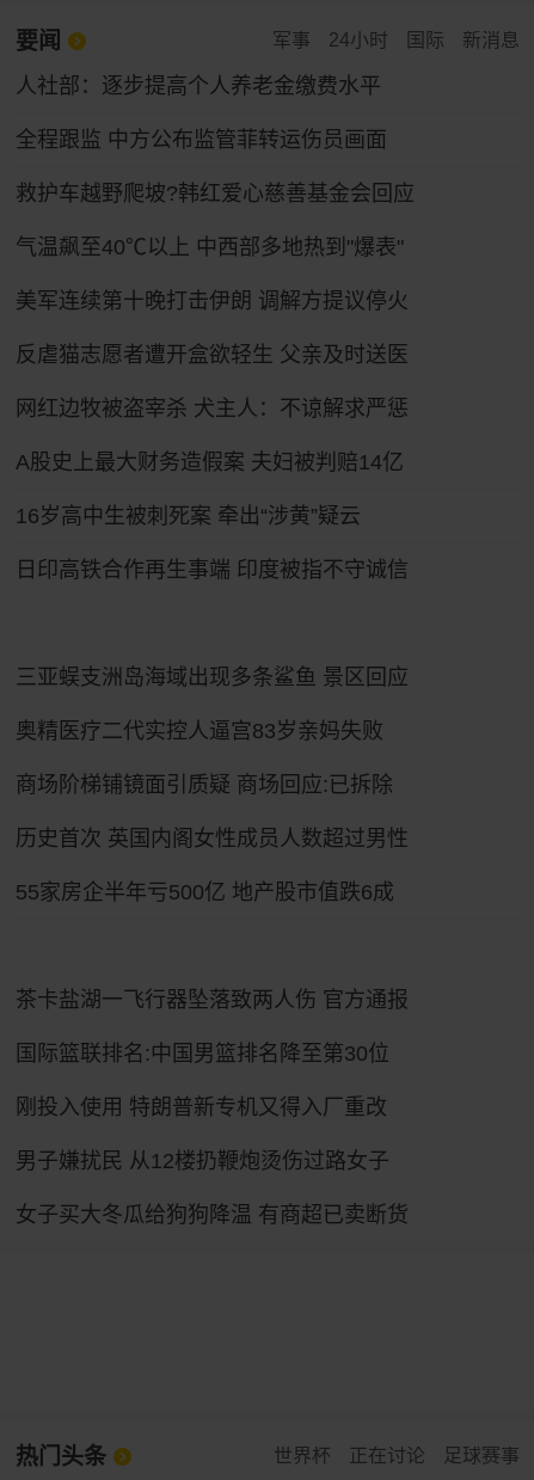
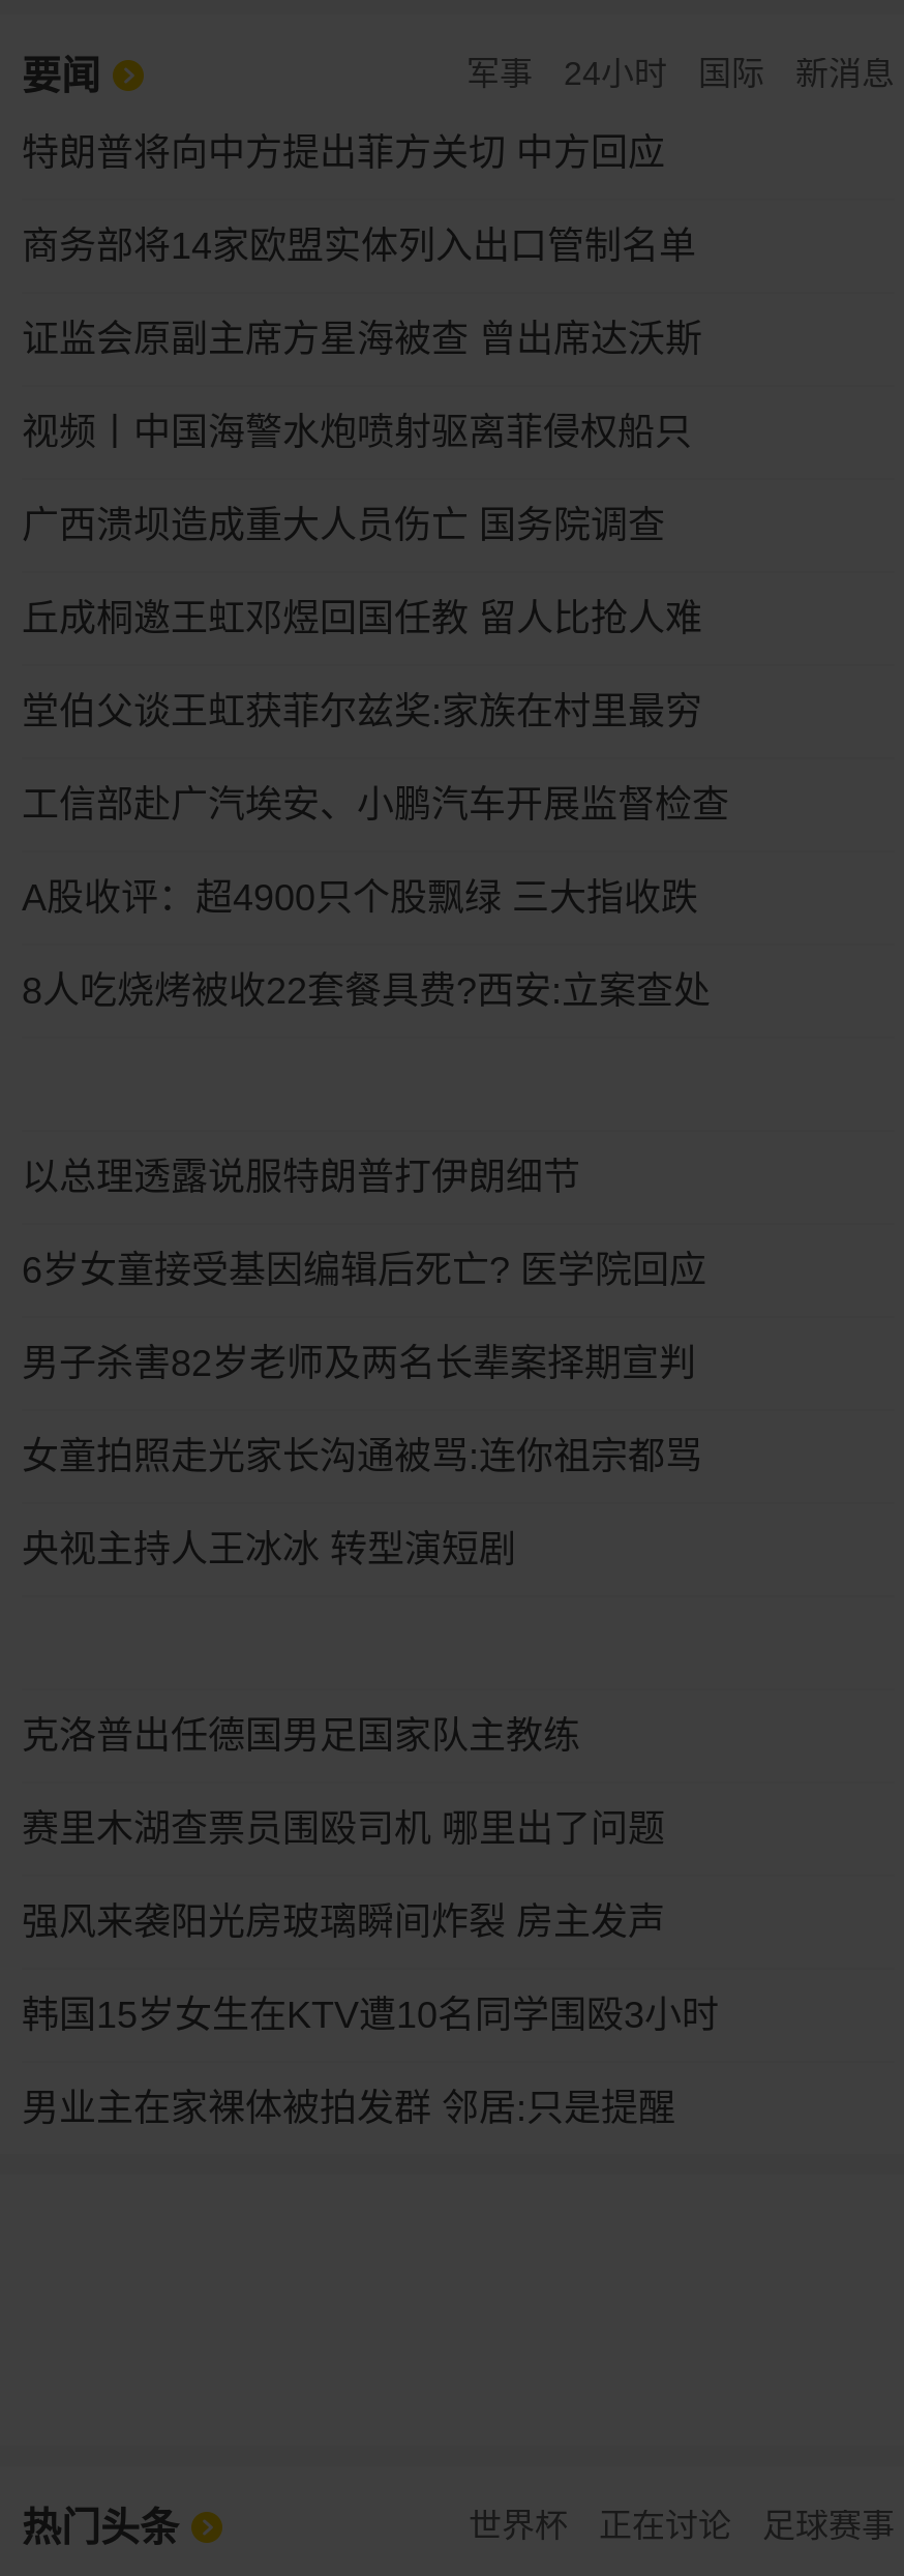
[16,74,381,98] 人社部：逐步提高个人养老金缴费水平 -> [22,132,665,174] 特朗普将向中方提出菲方关切 中方回应
[16,128,387,152] 全程跟监 中方公布监管菲转运伤员画面 -> [22,226,696,267] 商务部将14家欧盟实体列入出口管制名单
[16,182,415,205] 救护车越野爬坡?韩红爱心慈善基金会回应 -> [22,319,702,360] 证监会原副主席方星海被查 曾出席达沃斯
[16,235,404,259] 气温飙至40℃以上 中西部多地热到"爆表" -> [22,412,692,453] 视频丨中国海警水炮喷射驱离菲侵权船只
[16,289,409,313] 美军连续第十晚打击伊朗 调解方提议停火 -> [22,505,665,546] 广西溃坝造成重大人员伤亡 国务院调查
[16,343,409,367] 反虐猫志愿者遭开盒欲轻生 父亲及时送医 -> [22,598,702,639] 丘成桐邀王虹邓煜回国任教 留人比抢人难
[16,397,409,420] 网红边牧被盗宰杀 犬主人：不谅解求严惩 -> [22,691,702,732] 堂伯父谈王虹获菲尔兹奖:家族在村里最穷
[16,450,404,474] A股史上最大财务造假案 夫妇被判赔14亿 -> [22,784,729,826] 工信部赴广汽埃安、小鹏汽车开展监督检查
[16,504,361,528] 16岁高中生被刺死案 牵出“涉黄”疑云 -> [22,877,698,919] A股收评：超4900只个股飘绿 三大指收跌
[16,558,409,582] 日印高铁合作再生事端 印度被指不守诚信 -> [22,970,711,1012] 8人吃烧烤被收22套餐具费?西安:立案查处
[16,665,409,689] 三亚蜈支洲岛海域出现多条鲨鱼 景区回应 -> [22,1157,580,1198] 以总理透露说服特朗普打伊朗细节
[16,719,383,743] 奥精医疗二代实控人逼宫83岁亲妈失败 -> [22,1250,706,1291] 6岁女童接受基因编辑后死亡? 医学院回应
[16,773,393,797] 商场阶梯铺镜面引质疑 商场回应:已拆除 -> [22,1343,696,1384] 男子杀害82岁老师及两名长辈案择期宣判
[16,827,409,850] 历史首次 英国内阁女性成员人数超过男性 -> [22,1436,702,1477] 女童拍照走光家长沟通被骂:连你祖宗都骂
[16,880,394,904] 55家房企半年亏500亿 地产股市值跌6成 -> [22,1529,516,1570] 央视主持人王冰冰 转型演短剧
[16,988,409,1012] 茶卡盐湖一飞行器坠落致两人伤 官方通报 -> [22,1715,580,1757] 克洛普出任德国男足国家队主教练
[16,1042,389,1066] 国际篮联排名:中国男篮排名降至第30位 -> [22,1808,665,1850] 赛里木湖查票员围殴司机 哪里出了问题
[16,1095,387,1119] 刚投入使用 特朗普新专机又得入厂重改 -> [22,1901,665,1943] 强风来袭阳光房玻璃瞬间炸裂 房主发声
[16,1149,389,1173] 男子嫌扰民 从12楼扔鞭炮烫伤过路女子 -> [22,1995,719,2036] 韩国15岁女生在KTV遭10名同学围殴3小时
[16,1203,409,1227] 女子买大冬瓜给狗狗降温 有商超已卖断货 -> [22,2088,675,2129] 男业主在家裸体被拍发群 邻居:只是提醒

